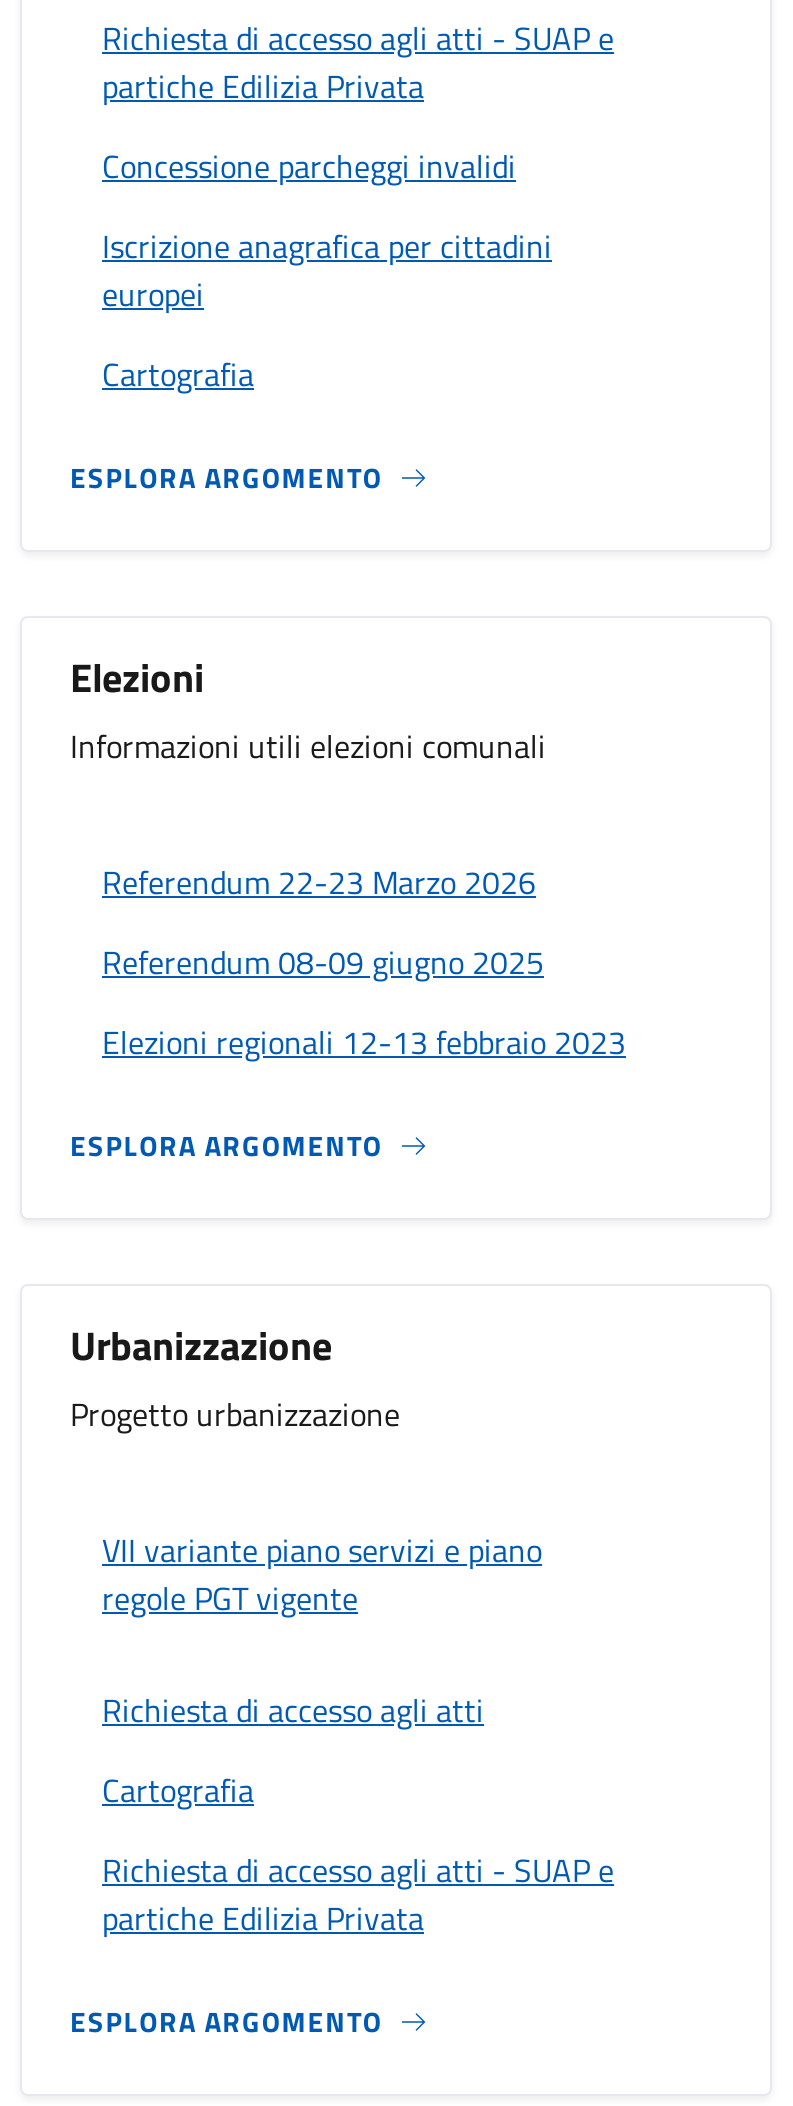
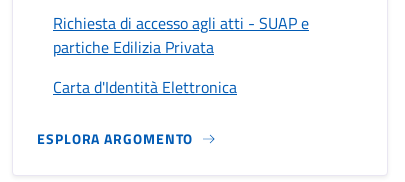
[70,141,626,1941] Concessione parcheggi invalidi | Iscrizione anagrafica per cittadini | europei | Cartografia | ESPLORA ARGOMENTO | Elezioni | Informazioni utili elezioni comunali | Referendum 22-23 Marzo 2026 | Referendum 08-09 giugno 2025 | Elezioni regionali 12-13 febbraio 2023 | ESPLORA ARGOMENTO | Urbanizzazione | Progetto urbanizzazione | VII variante piano servizi e piano | regole PGT vigente | Richiesta di accesso agli atti | Cartografia | Richiesta di accesso agli atti - SUAP e | partiche Edilizia Privata -> [53,74,237,98] Carta d'Identità Elettronica

